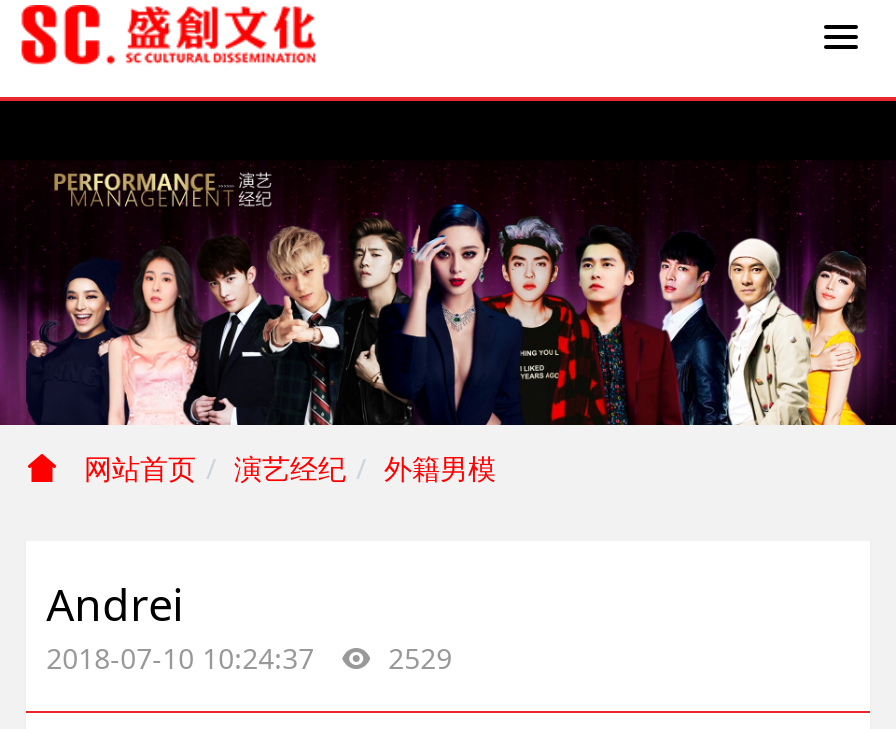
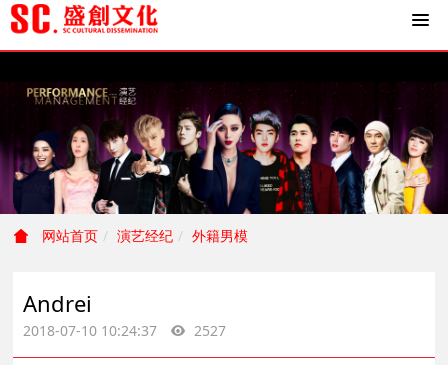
[46,639,452,677] 2018-07-10 10:24:37 2529 -> [23,321,226,340] 2018-07-10 10:24:37 2527

